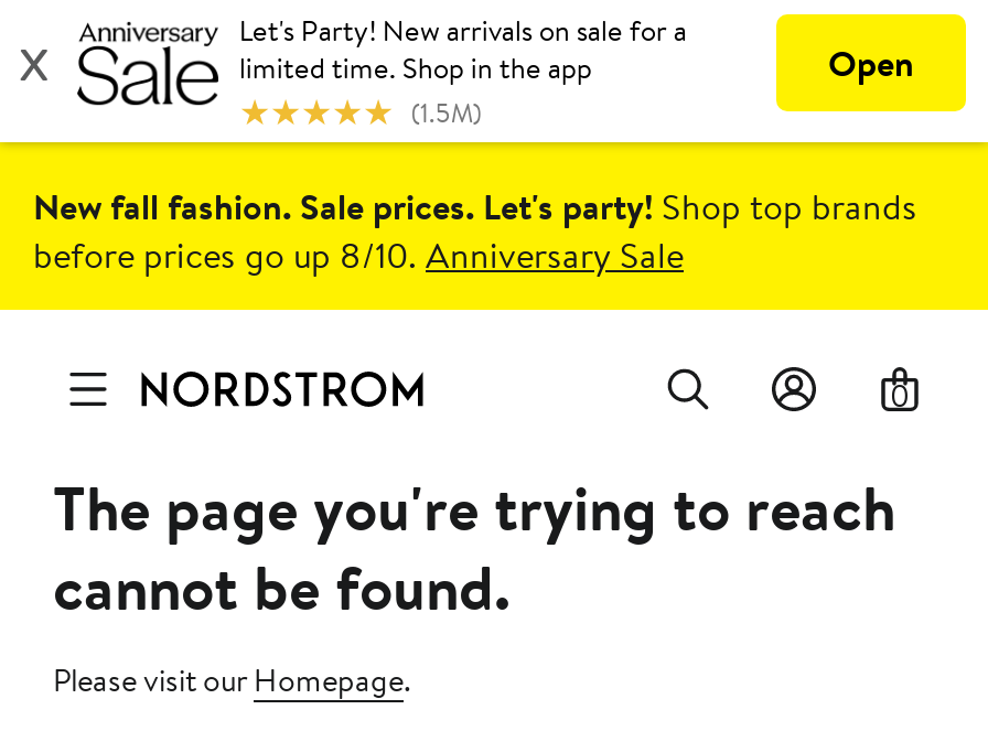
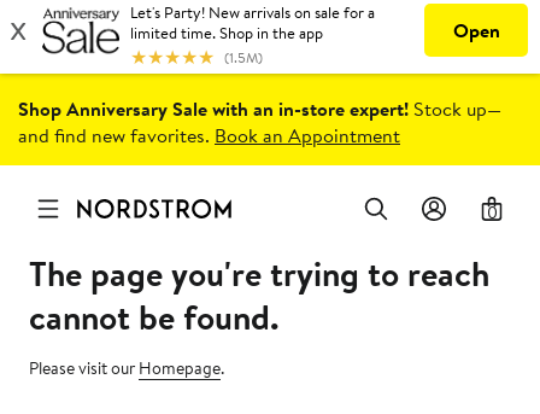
[33,182,917,279] New fall fashion. Sale prices. Let's party! Shop top brands | before prices go up 8/10. Anniversary Sale -> [18,95,501,149] Shop Anniversary Sale with an in-store expert! Stock up— | and find new favorites. Book an Appointment

